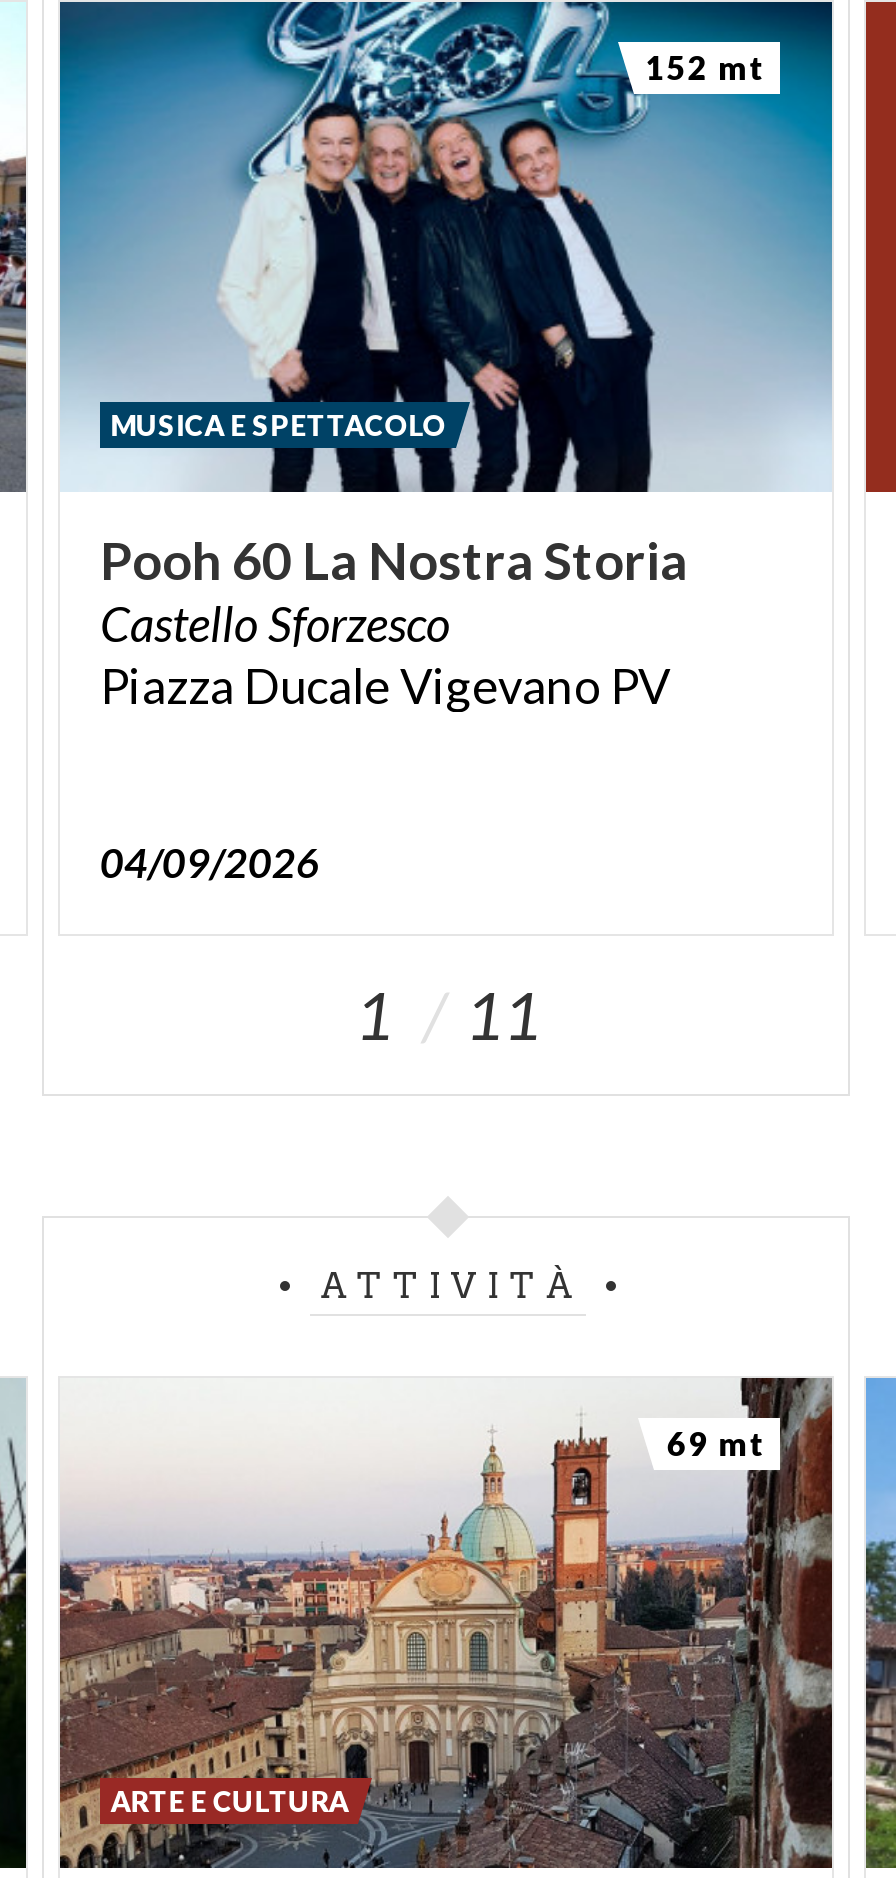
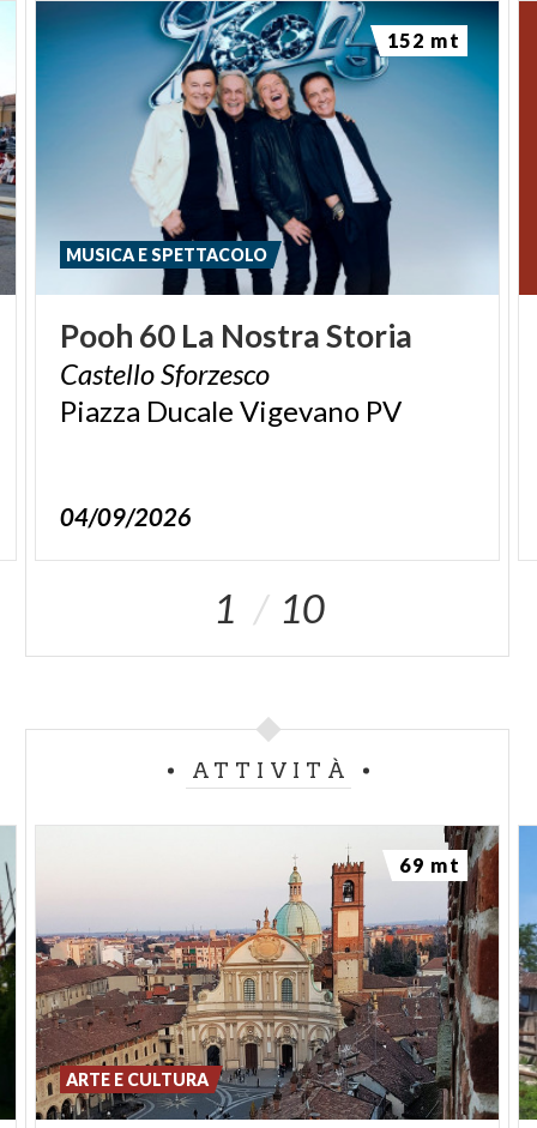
[355,974,541,1054] 1 11 -> [213,584,324,632] 1 10

